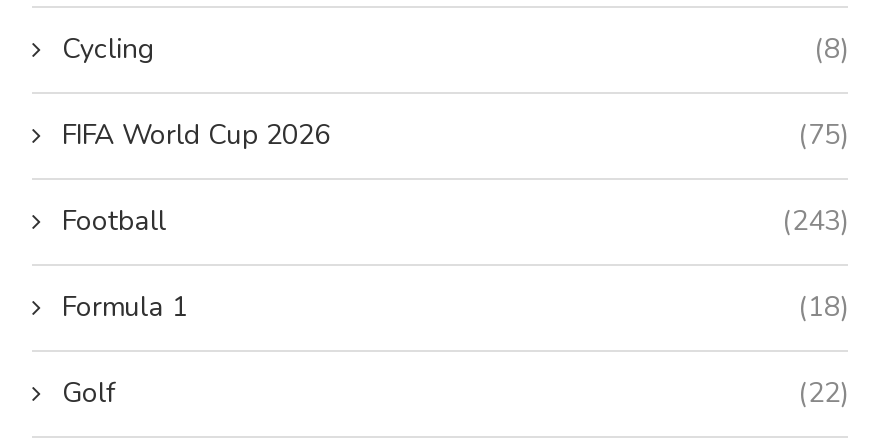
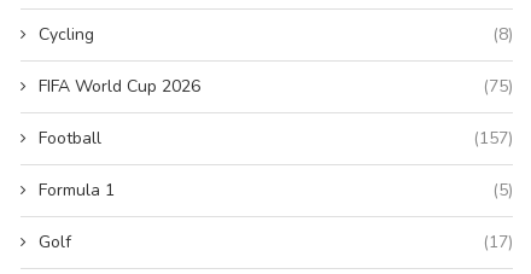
[782,201,848,239] (243) -> [473,126,513,149] (157)
[798,287,848,325] (18) -> [492,178,513,201] (5)
[798,373,848,411] (22) -> [483,230,513,253] (17)

